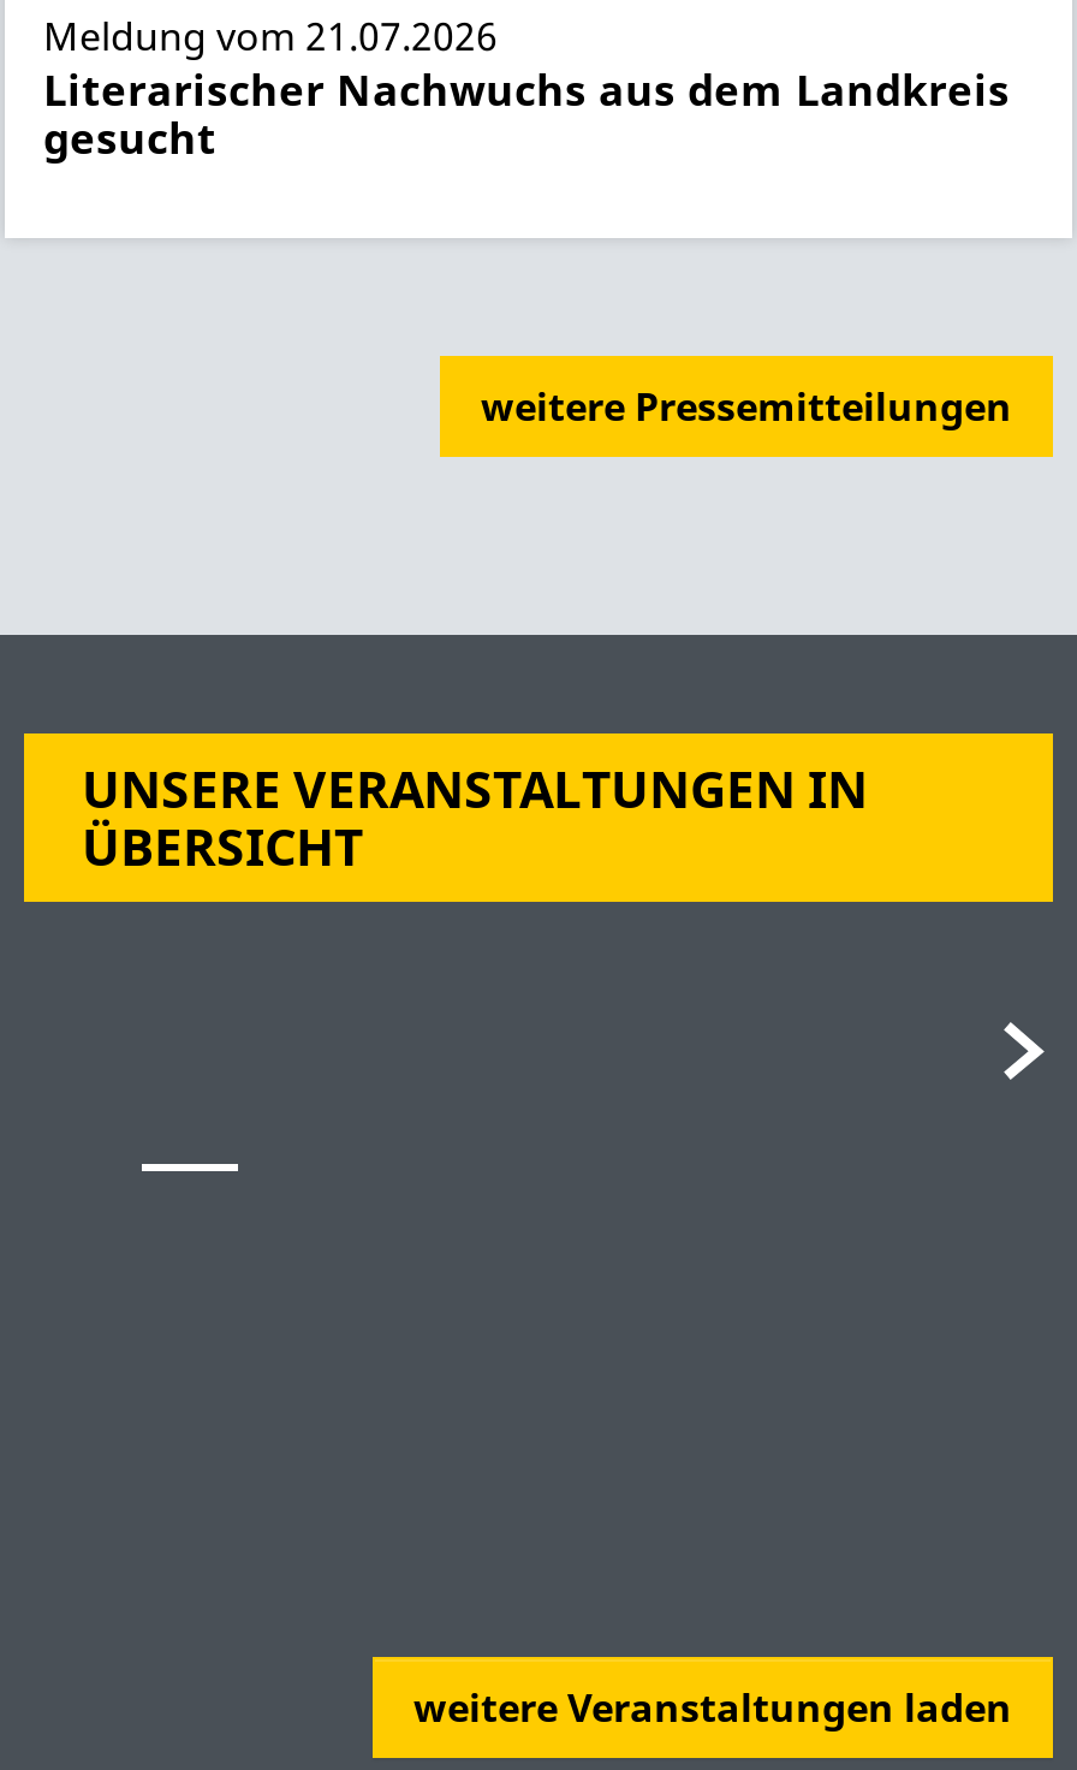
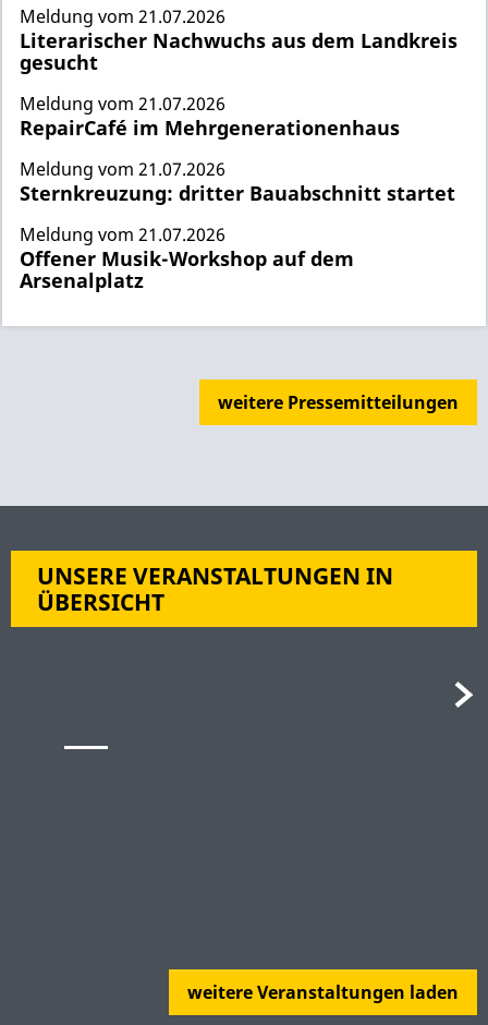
none -> [20,91,455,293] Meldung vom 21.07.2026 | RepairCafé im Mehrgenerationenhaus | Meldung vom 21.07.2026 | Sternkreuzung: dritter Bauabschnitt startet | Meldung vom 21.07.2026 | Offener Musik-Workshop auf dem | Arsenalplatz

